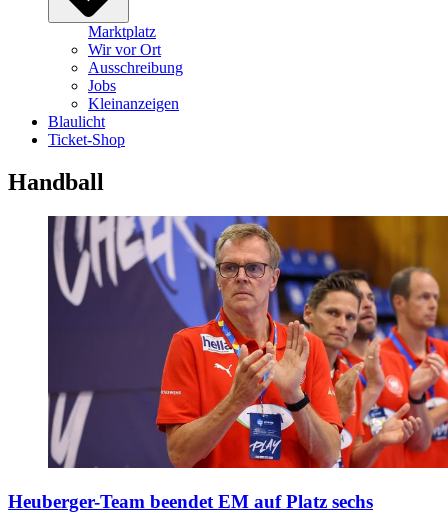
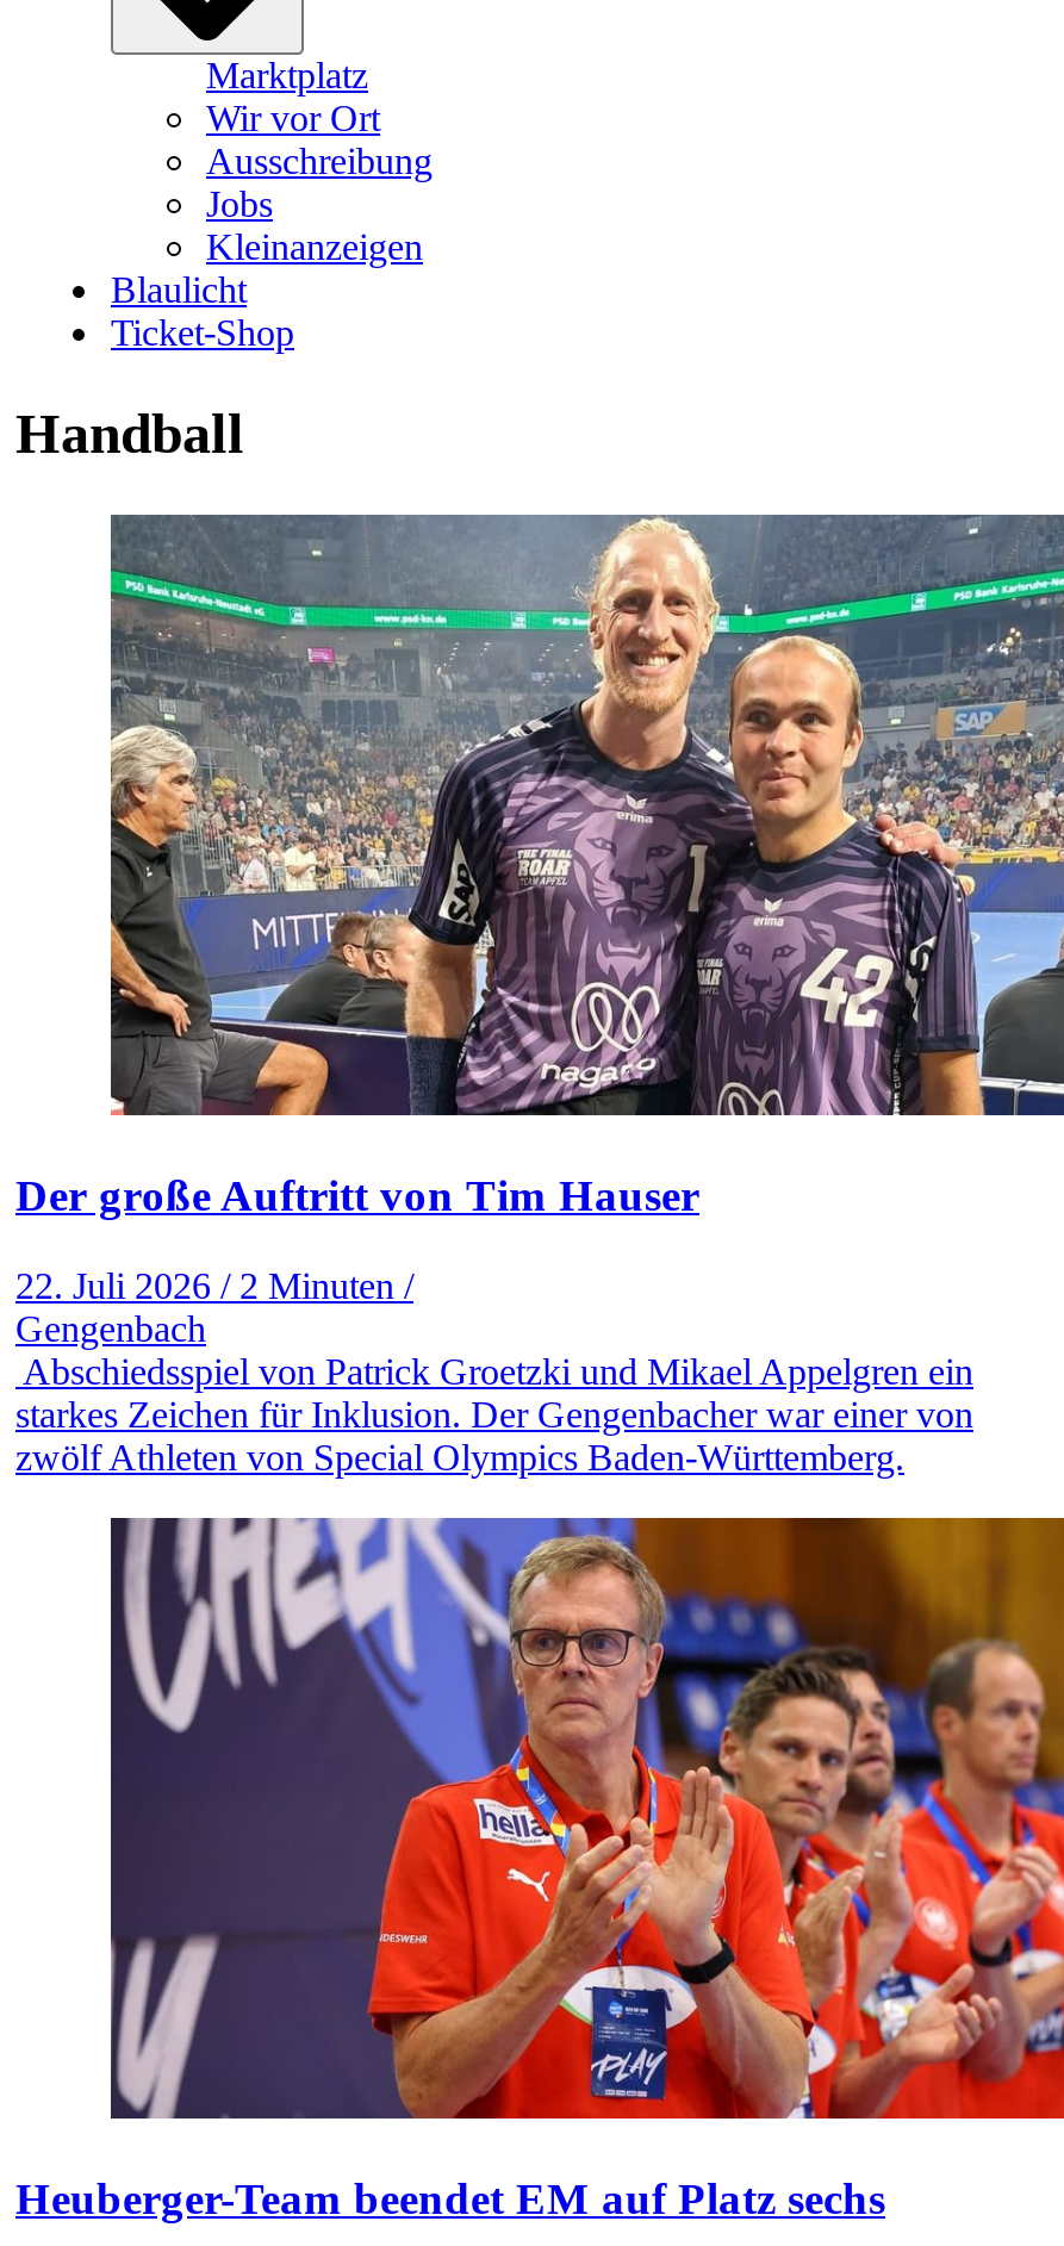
none -> [15,512,1057,1479] [image] | Der große Auftritt von Tim Hauser | 22. Juli 2026 / 2 Minuten / | Gengenbach | Abschiedsspiel von Patrick Groetzki und Mikael Appelgren ein | starkes Zeichen für Inklusion. Der Gengenbacher war einer von | zwölf Athleten von Special Olympics Baden-Württemberg.

